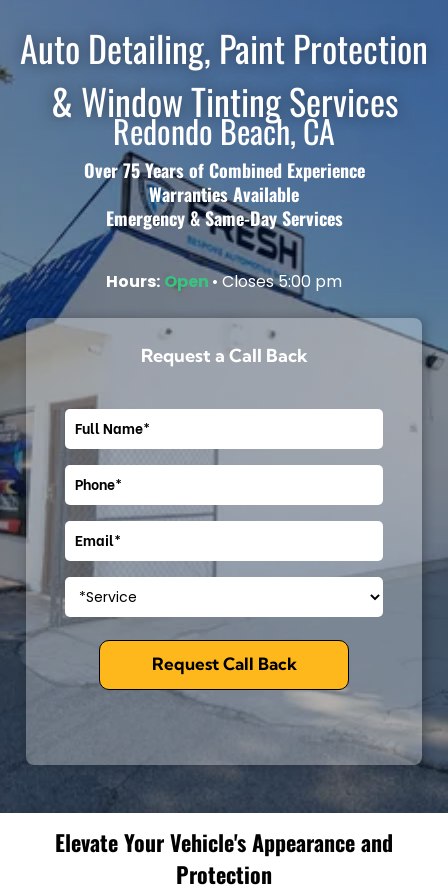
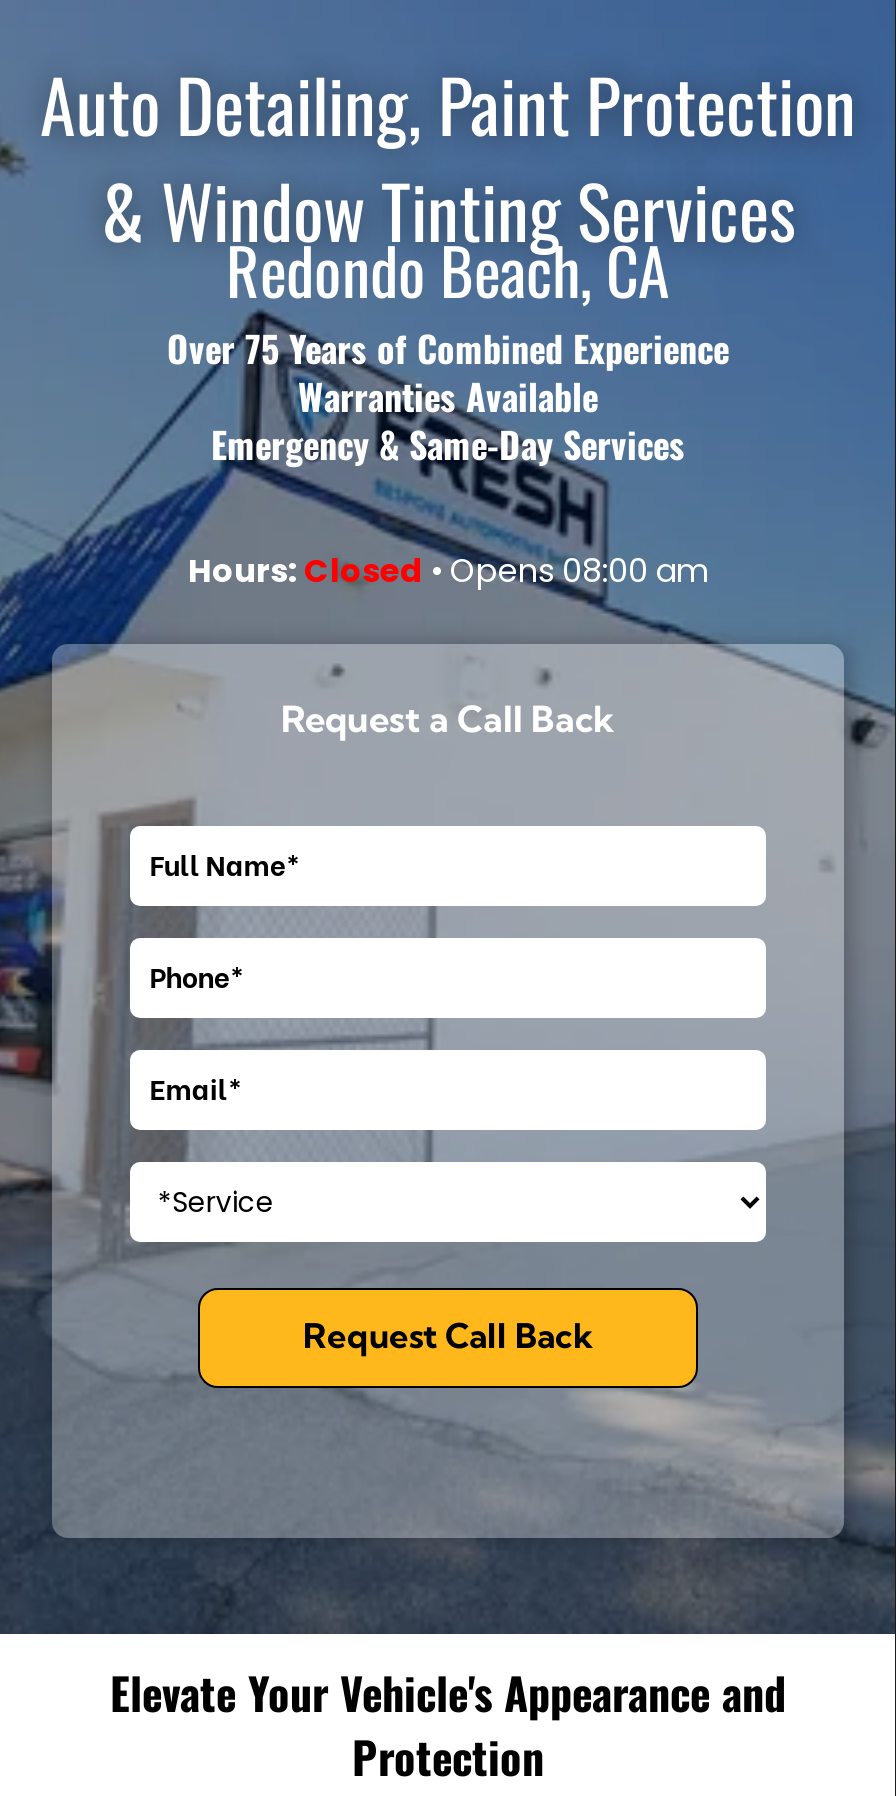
[106,270,342,293] Hours: Open • Closes 5:00 pm -> [188,548,708,594] Hours: Closed • Opens 08:00 am

